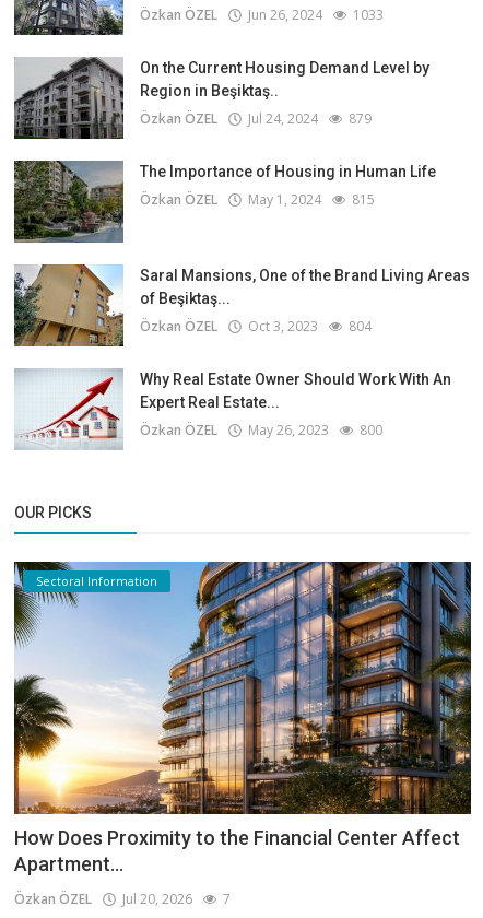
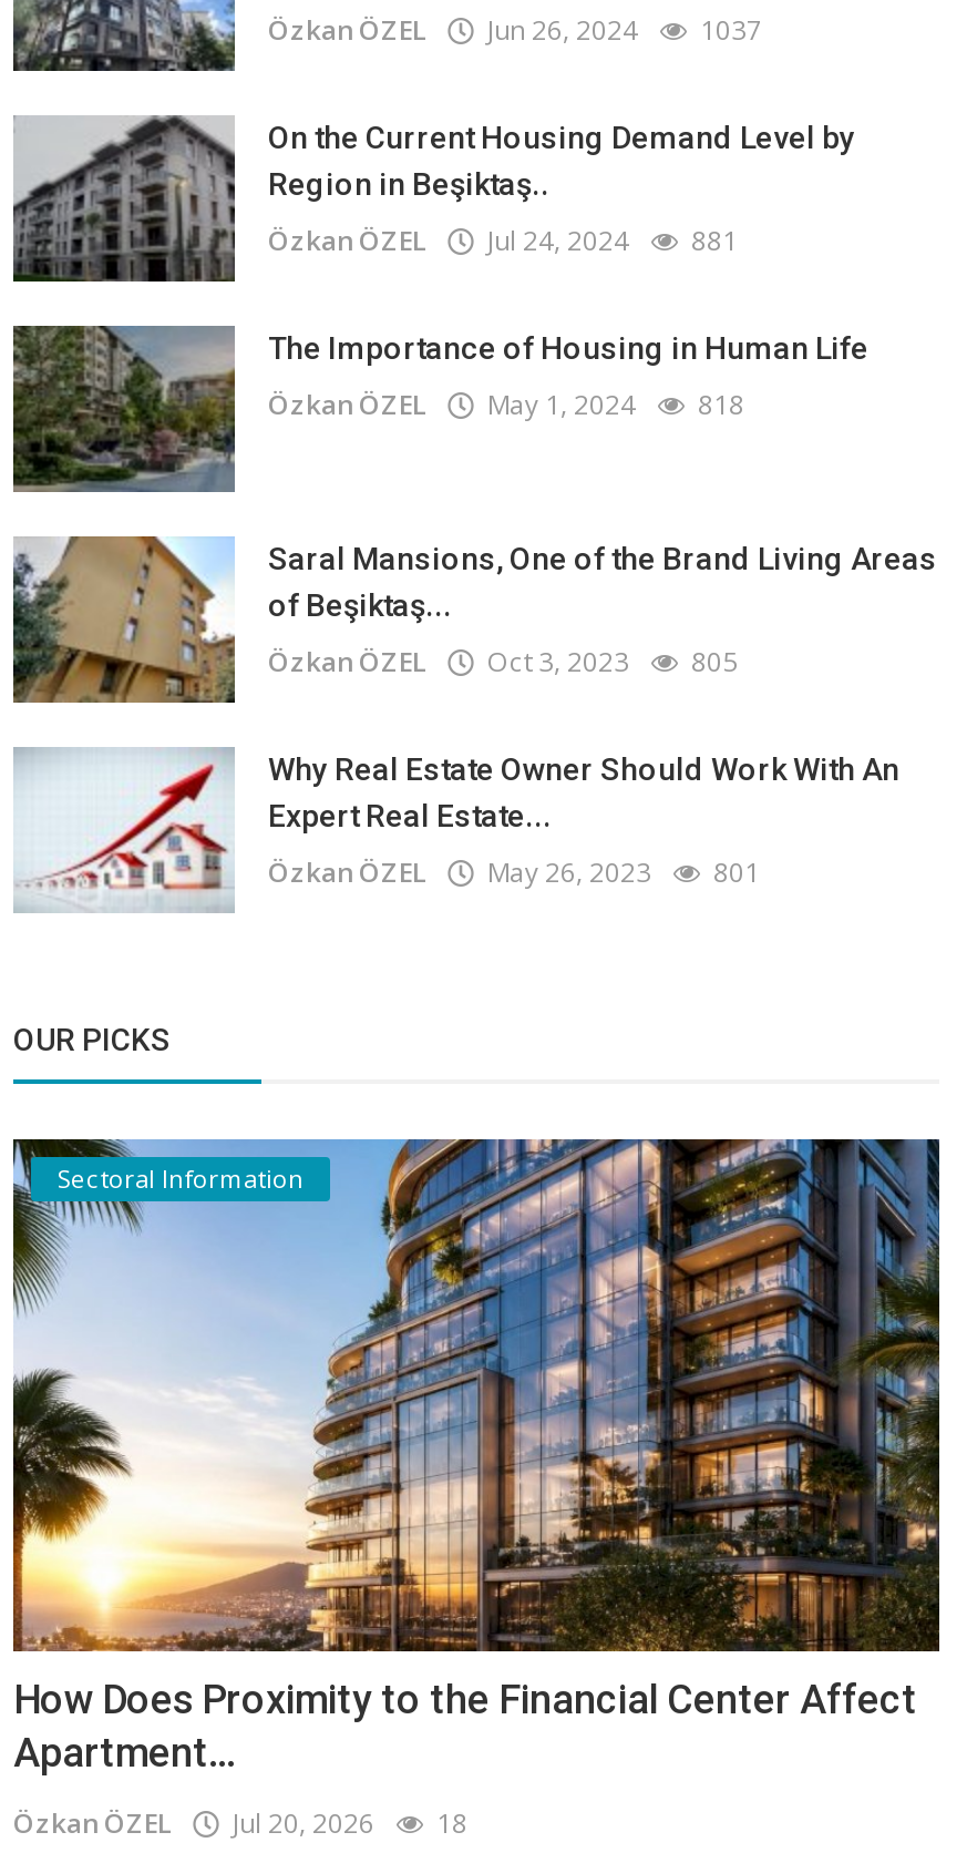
[140,5,384,24] Özkan ÖZEL Jun 26, 2024 1033 -> [268,11,762,49] Özkan ÖZEL Jun 26, 2024 1037
[140,109,372,128] Özkan ÖZEL Jul 24, 2024 879 -> [268,222,738,259] Özkan ÖZEL Jul 24, 2024 881
[140,190,375,209] Özkan ÖZEL May 1, 2024 815 -> [268,386,744,423] Özkan ÖZEL May 1, 2024 818
[140,317,372,336] Özkan ÖZEL Oct 3, 2023 804 -> [268,643,738,680] Özkan ÖZEL Oct 3, 2023 805
[140,421,382,439] Özkan ÖZEL May 26, 2023 800 -> [268,853,760,891] Özkan ÖZEL May 26, 2023 801
[14,890,231,908] Özkan ÖZEL Jul 20, 2026 7 -> [13,1805,467,1843] Özkan ÖZEL Jul 20, 2026 18

